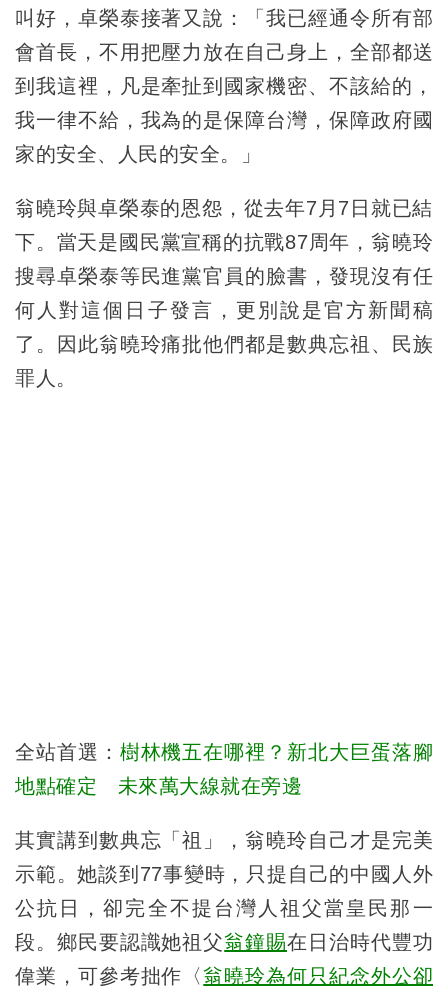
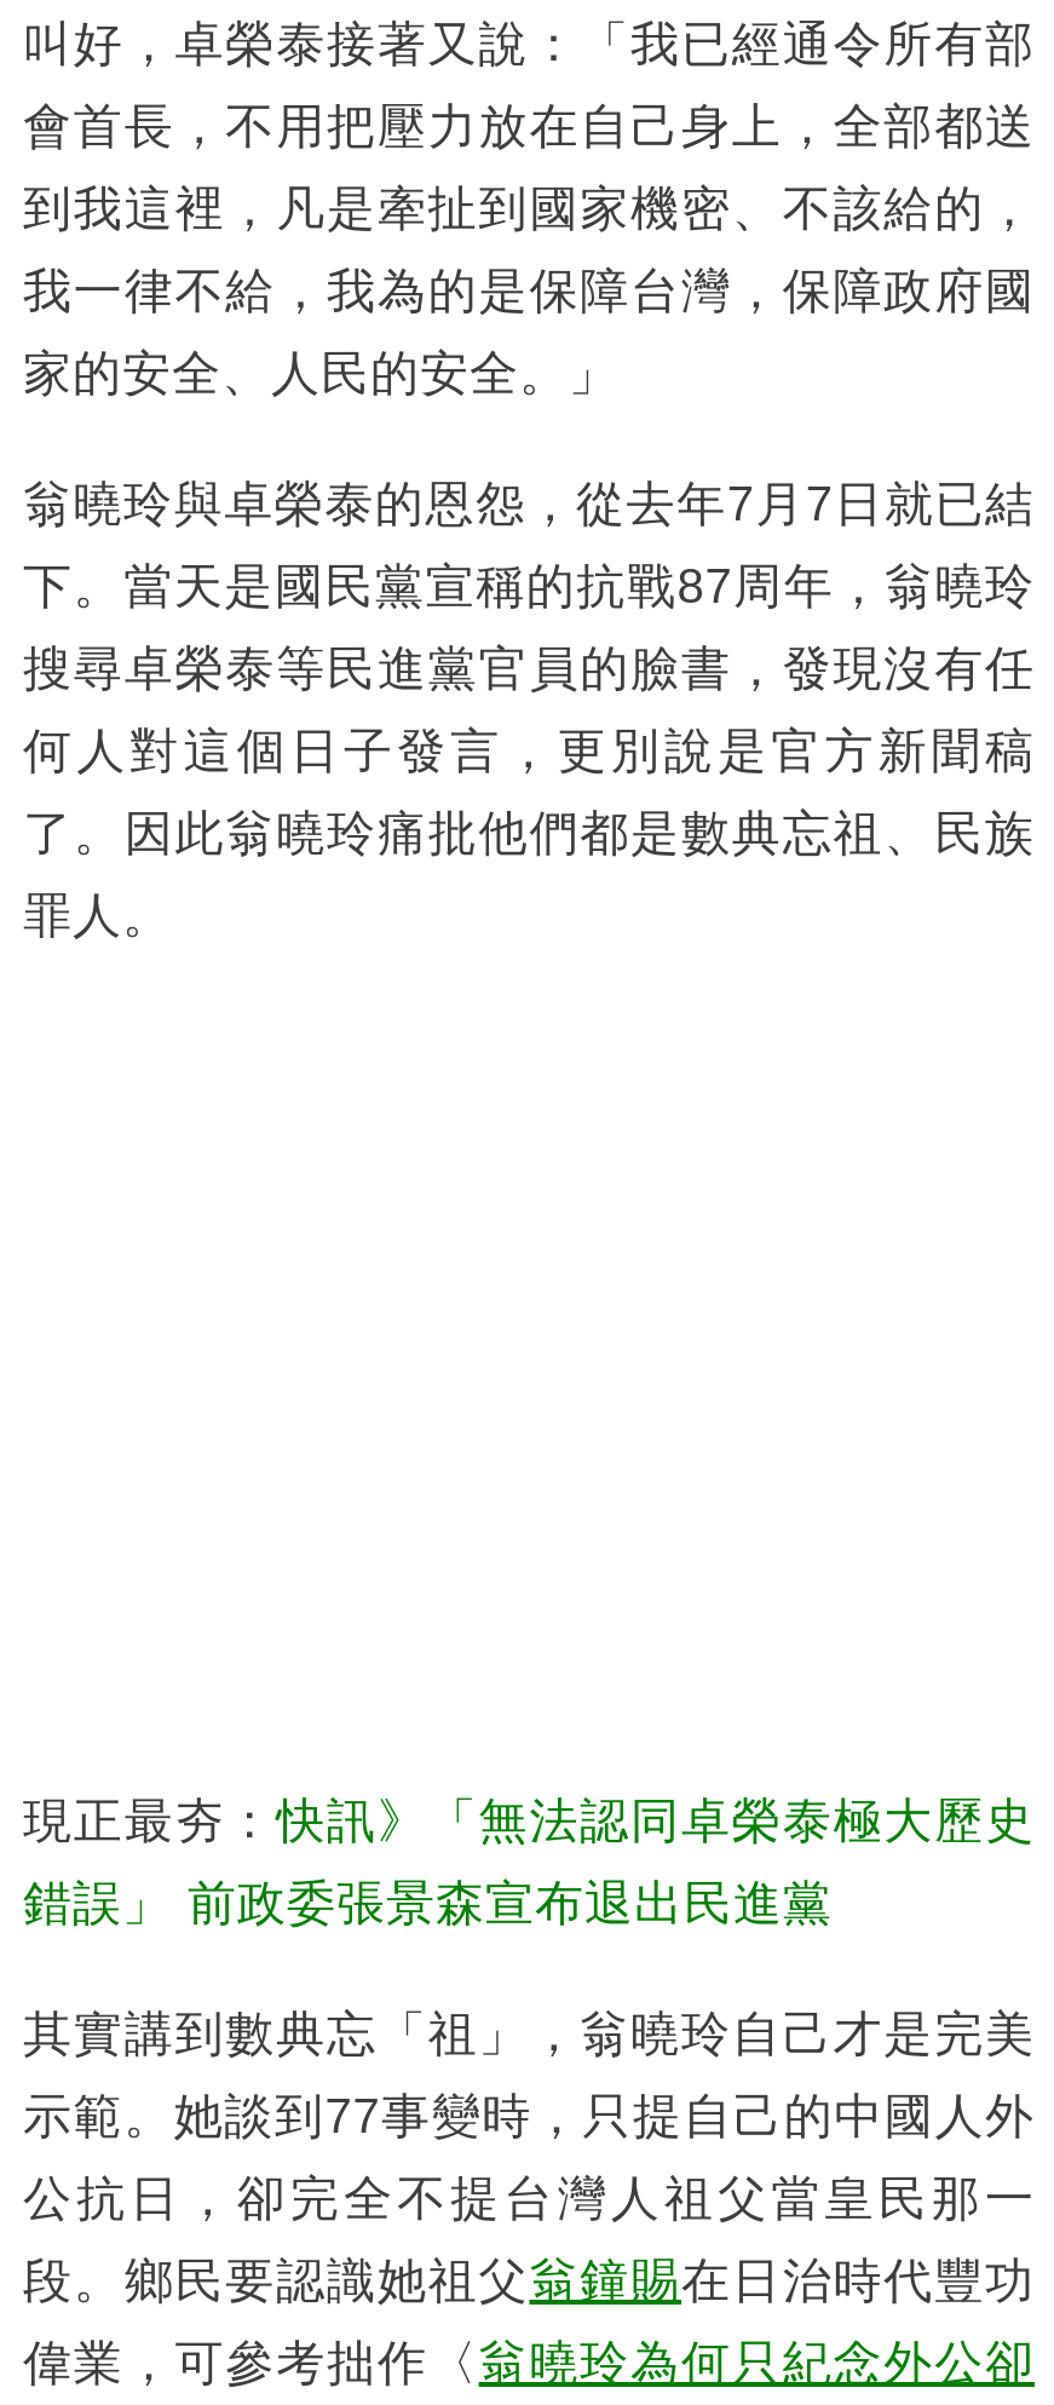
[15,741,433,763] 全站首選：樹林機五在哪裡？新北大巨蛋落腳 -> [23,1793,1035,1846] 現正最夯：快訊》「無法認同卓榮泰極大歷史
[15,775,302,797] 地點確定 未來萬大線就在旁邊 -> [23,1875,833,1929] 錯誤」 前政委張景森宣布退出民進黨

